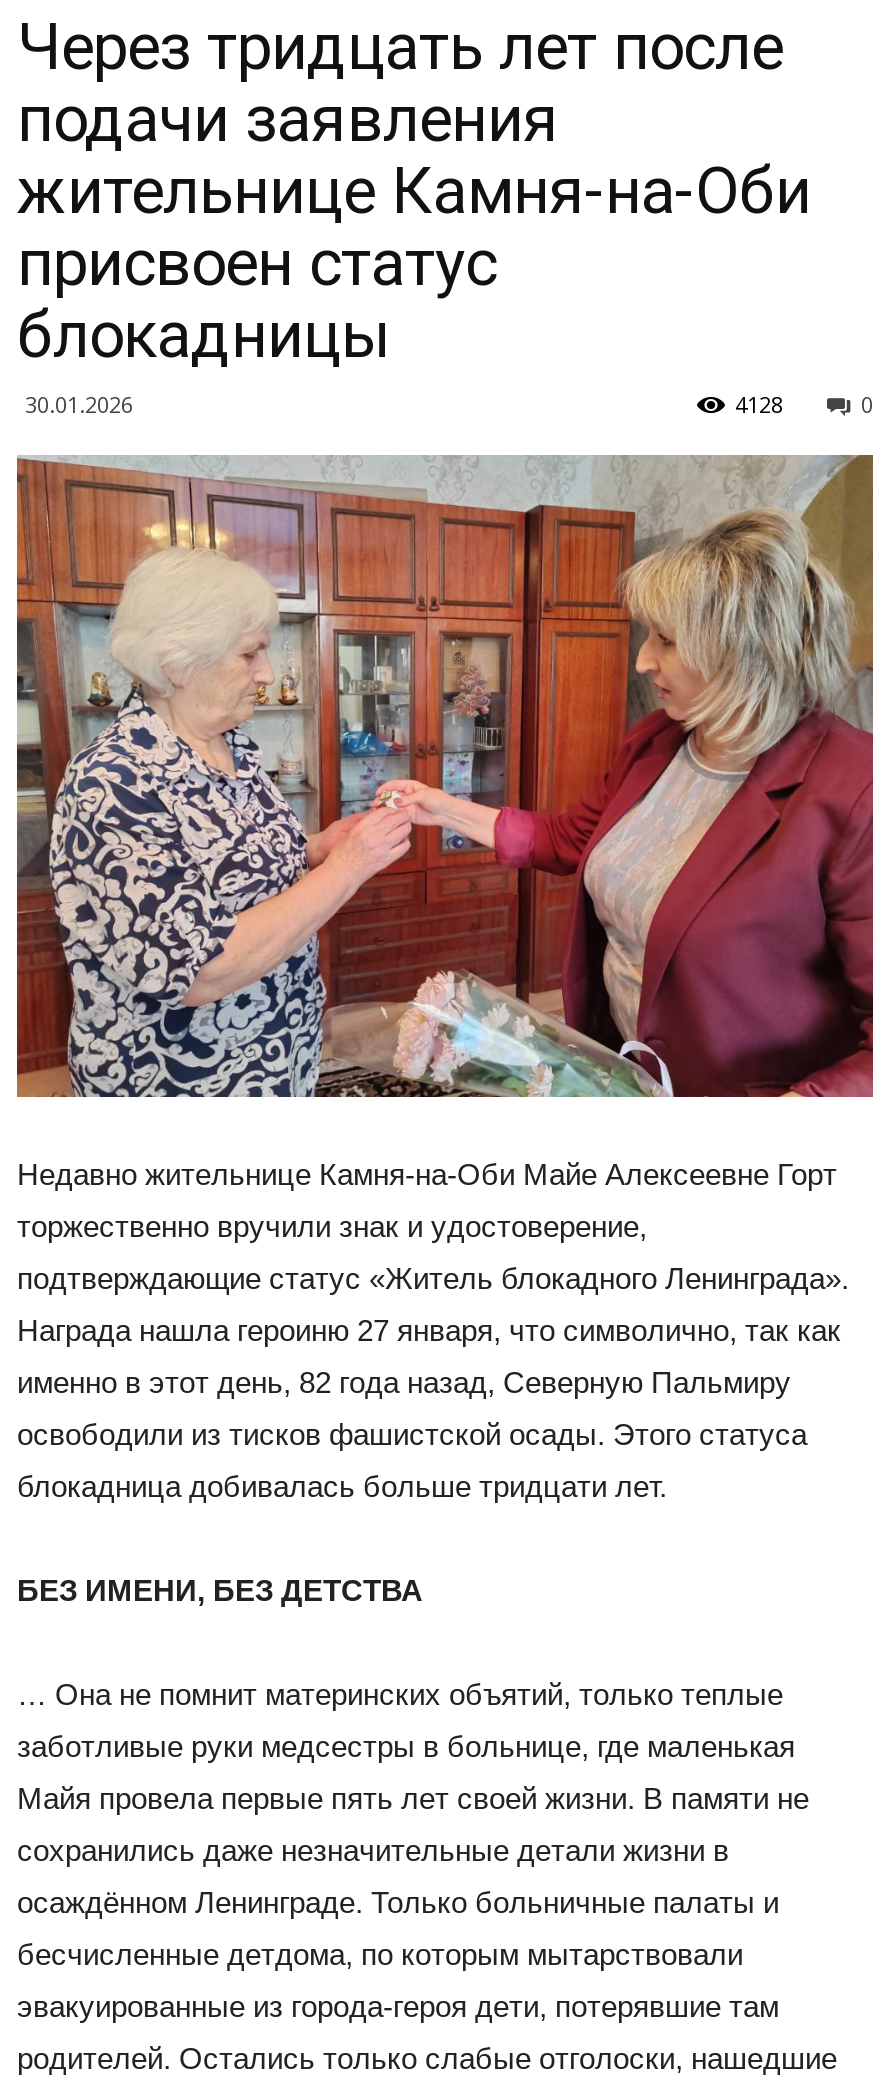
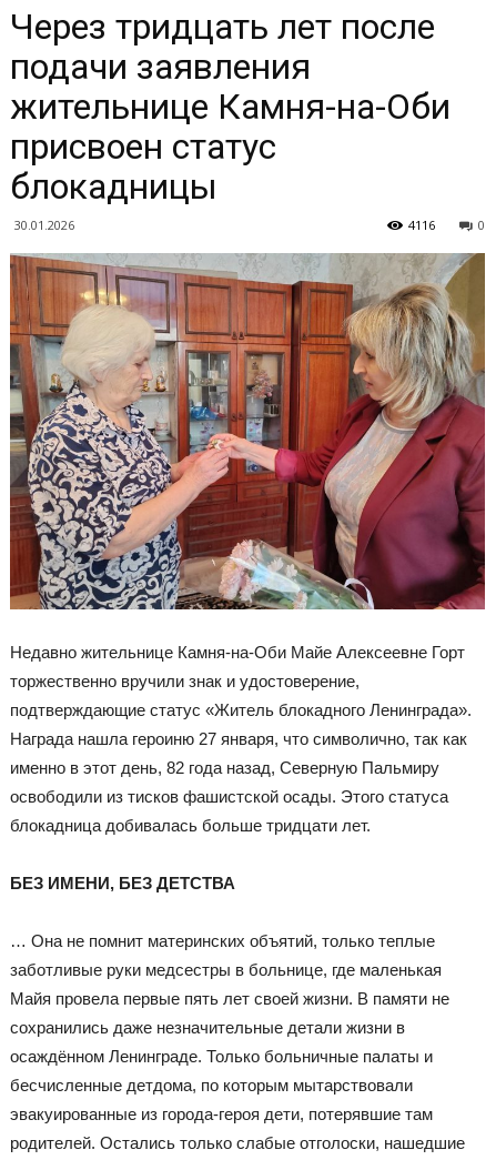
[735,389,783,419] 4128 -> [408,216,435,233] 4116

